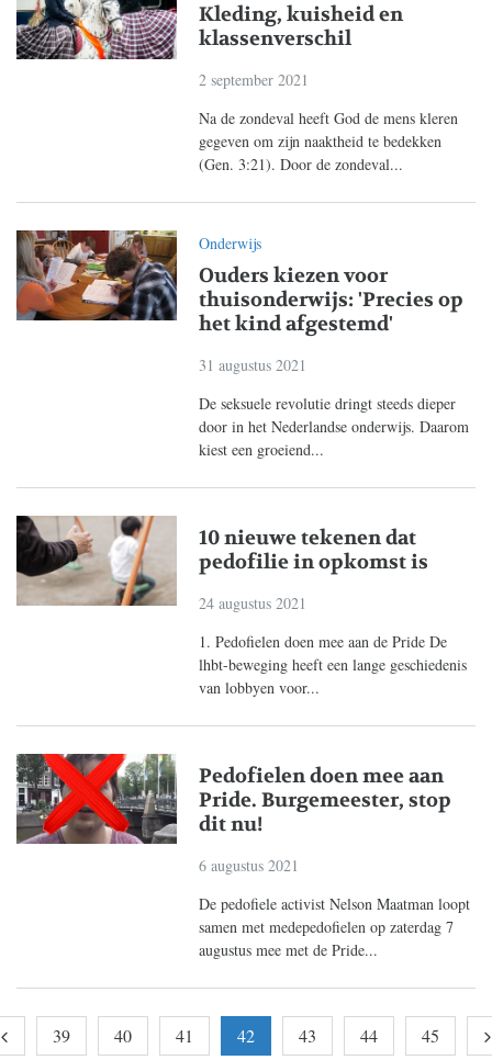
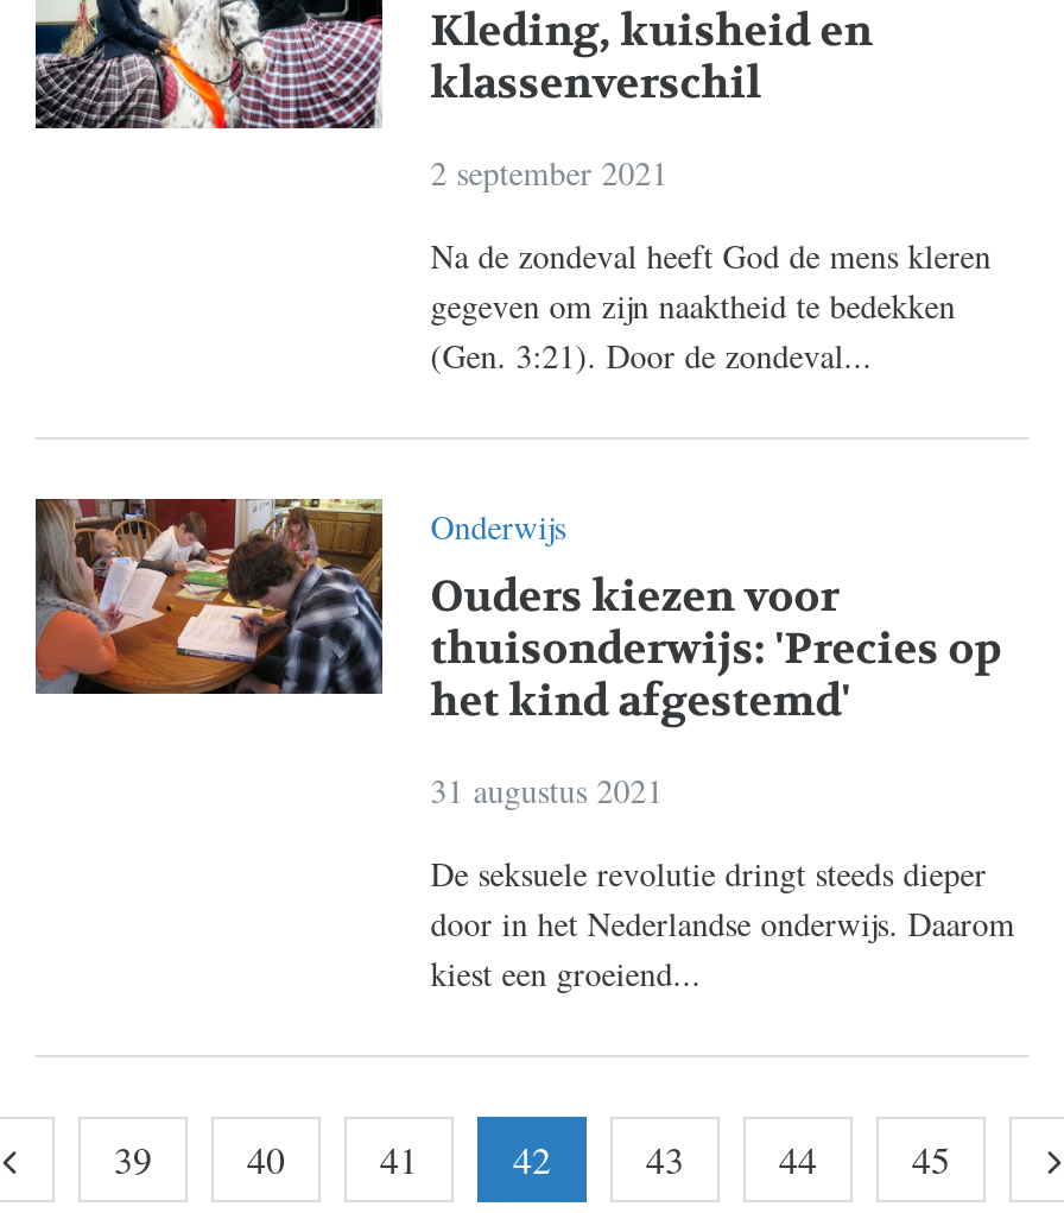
[15,515,467,698] [image] | 10 nieuwe tekenen dat | pedofilie in opkomst is | 24 augustus 2021 | 1. Pedofielen doen mee aan de Pride De | lhbt-beweging heeft een lange geschiedenis | van lobbyen voor... -> none
[15,753,470,960] [image] | Pedofielen doen mee aan | Pride. Burgemeester, stop | dit nu! | 6 augustus 2021 | De pedofiele activist Nelson Maatman loopt | samen met medepedofielen op zaterdag 7 | augustus mee met de Pride... -> none

